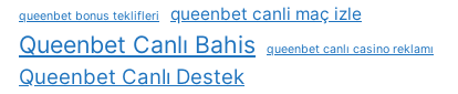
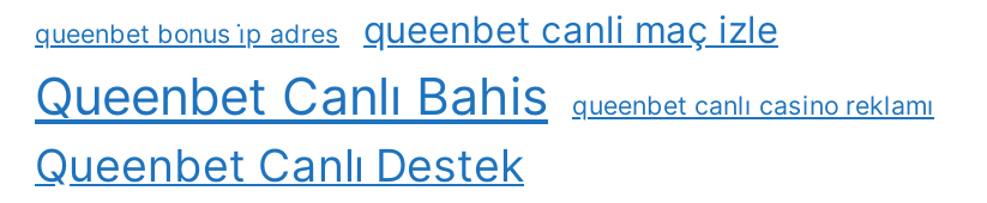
[19,9,159,24] queenbet bonus teklifleri -> [35,20,339,51] queenbet bonus i̇p adres

